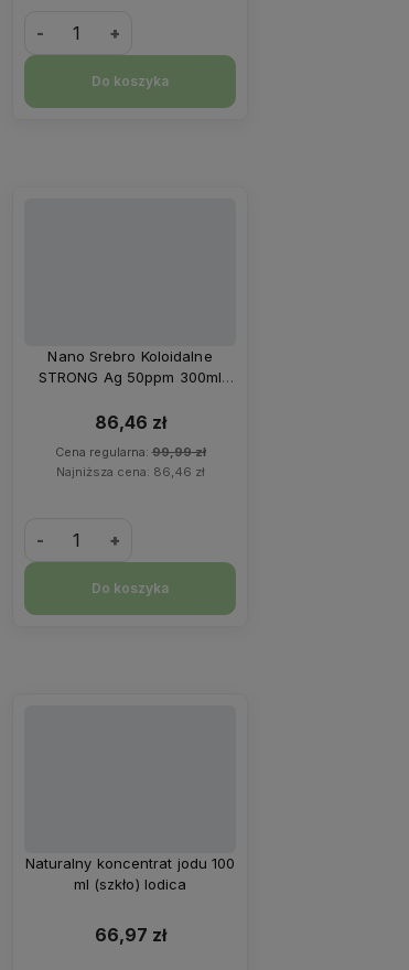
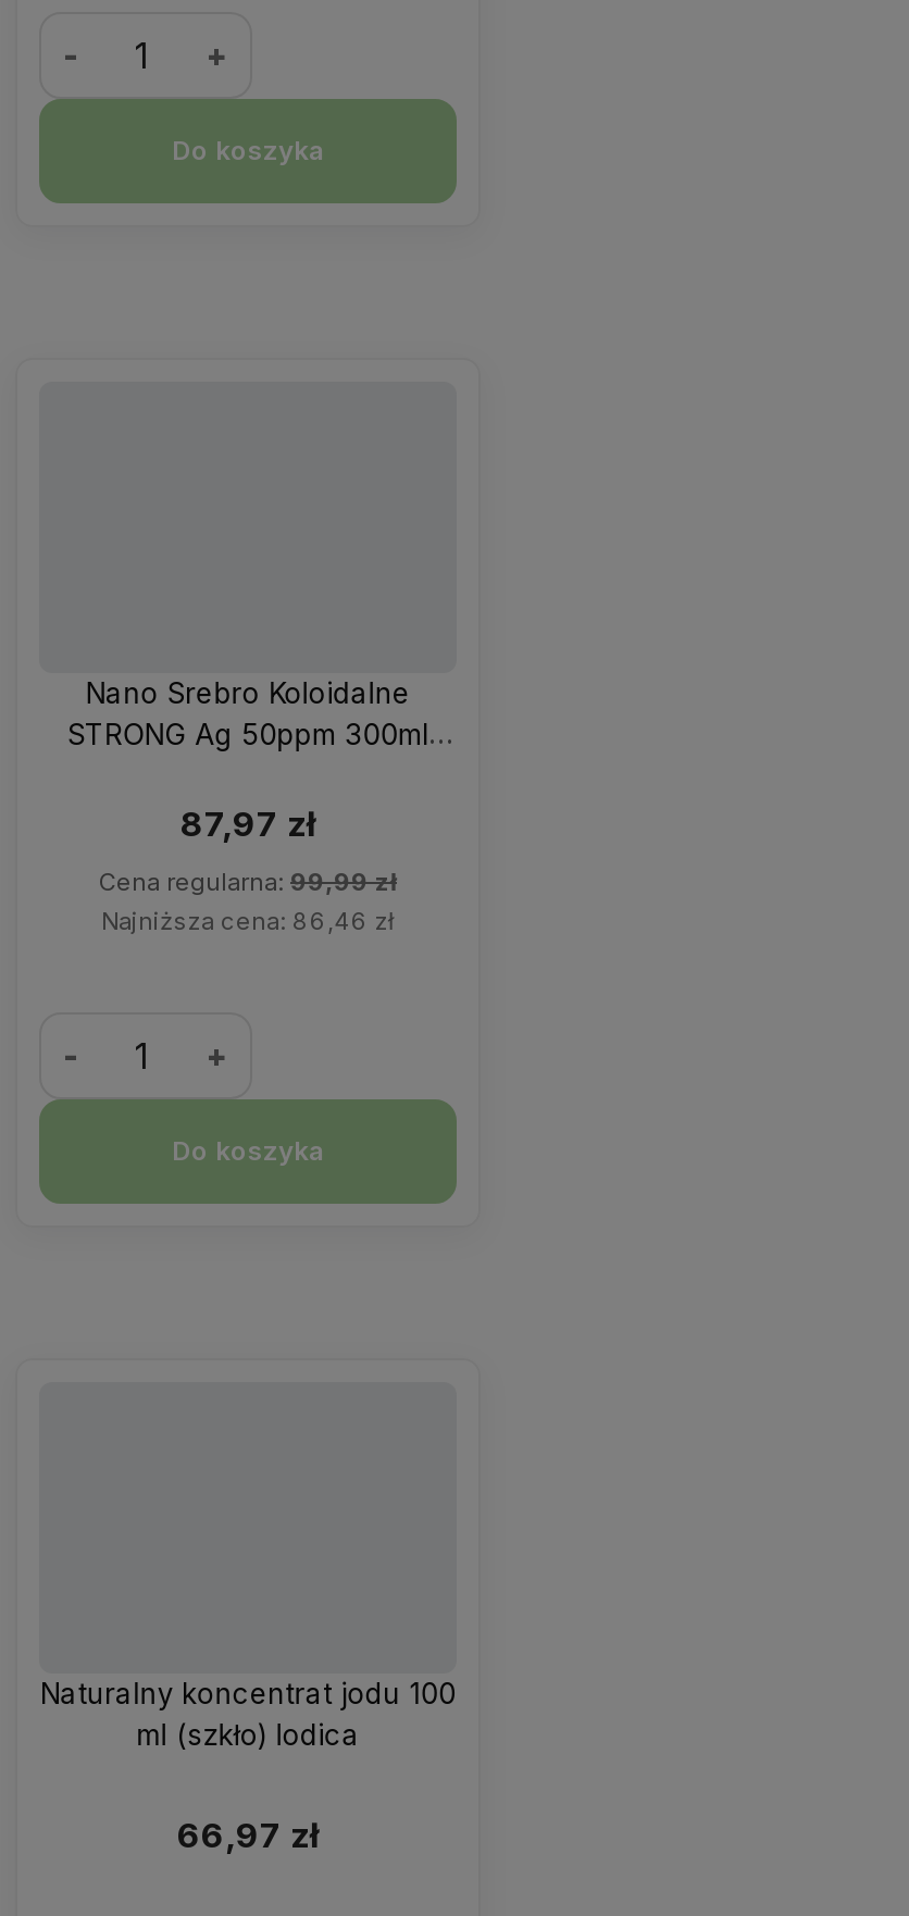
[94,412,166,433] 86,46 zł -> [180,803,315,844] 87,97 zł

